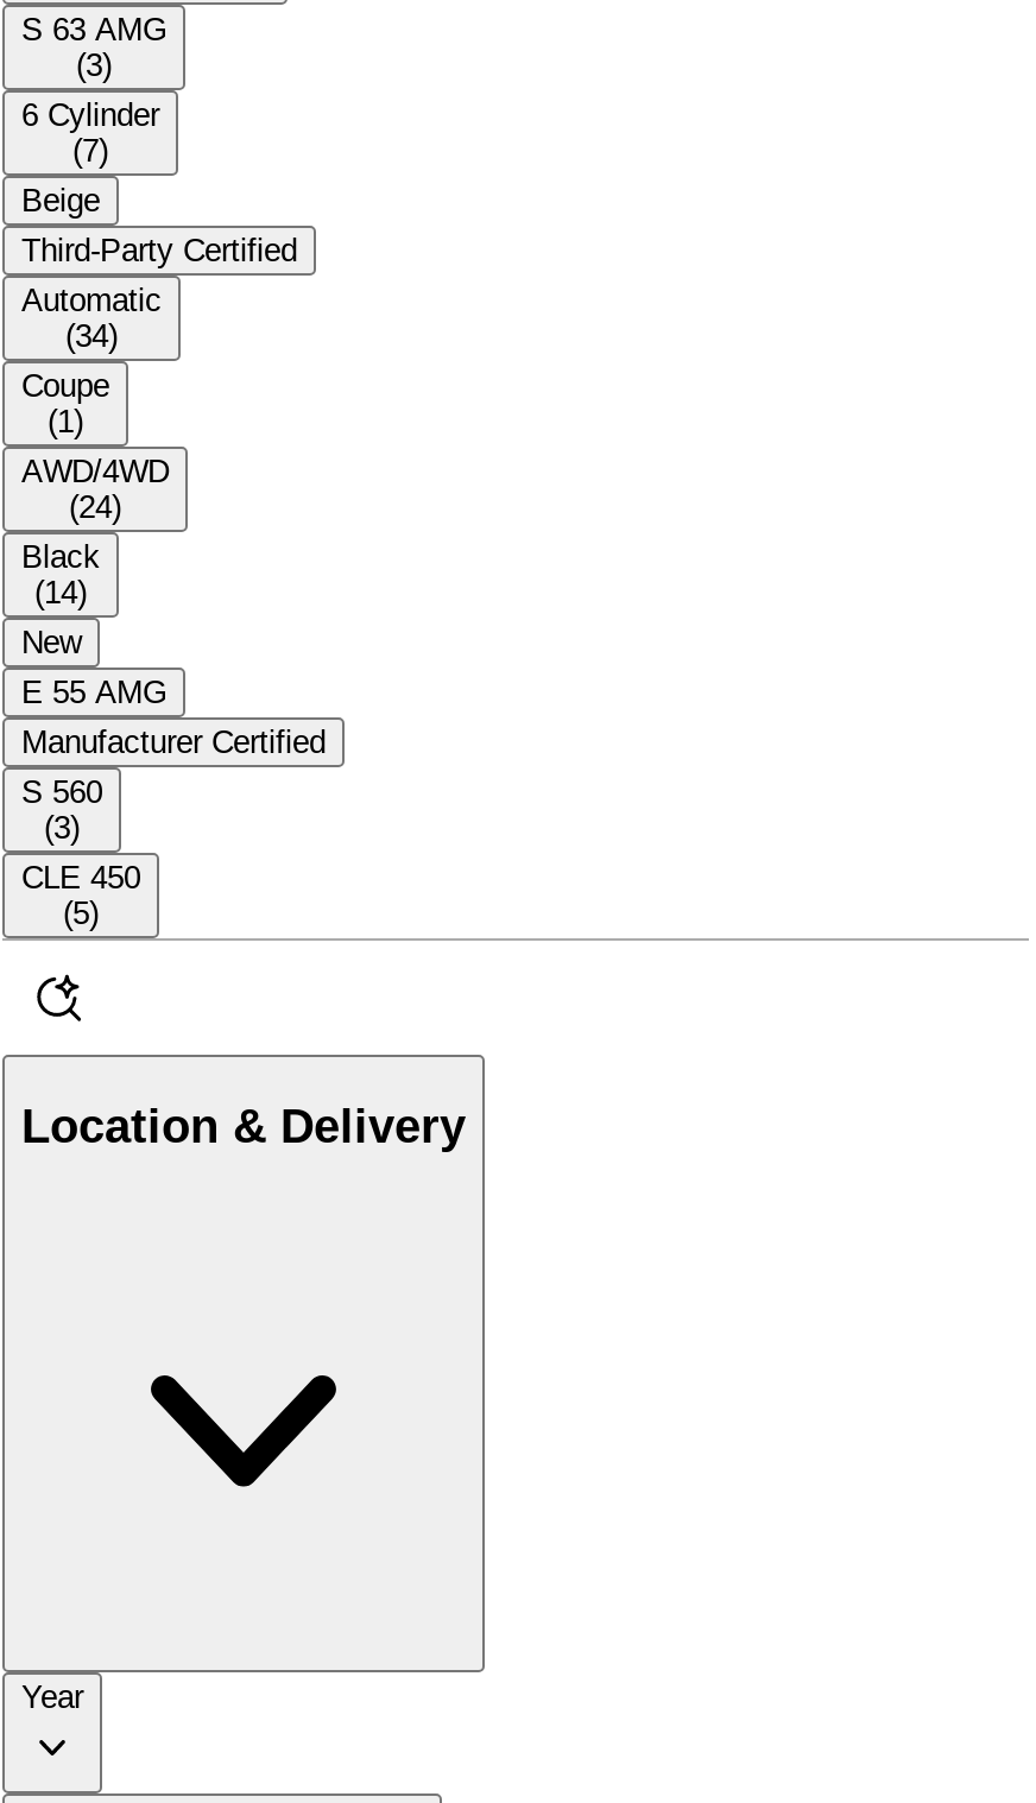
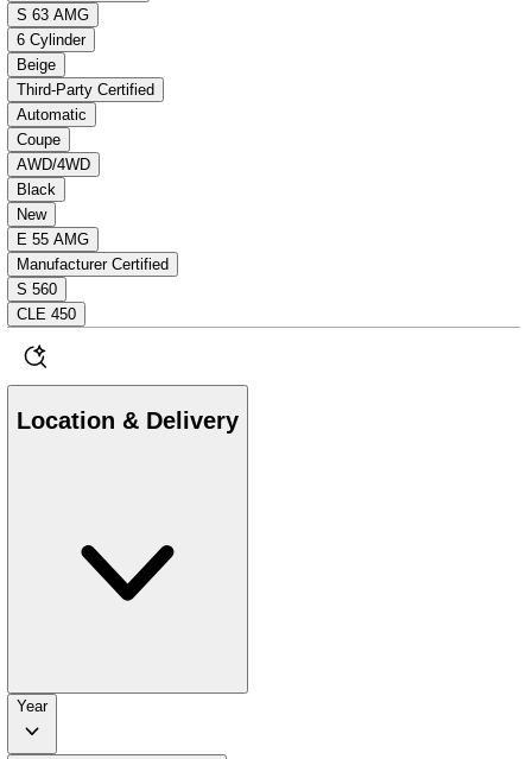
[76,47,112,83] (3) -> none
[72,133,108,168] (7) -> none
[65,318,118,354] (34) -> none
[48,404,83,439] (1) -> none
[69,489,121,525] (24) -> none
[34,575,87,610] (14) -> none
[44,810,80,845] (3) -> none
[63,895,99,931] (5) -> none

